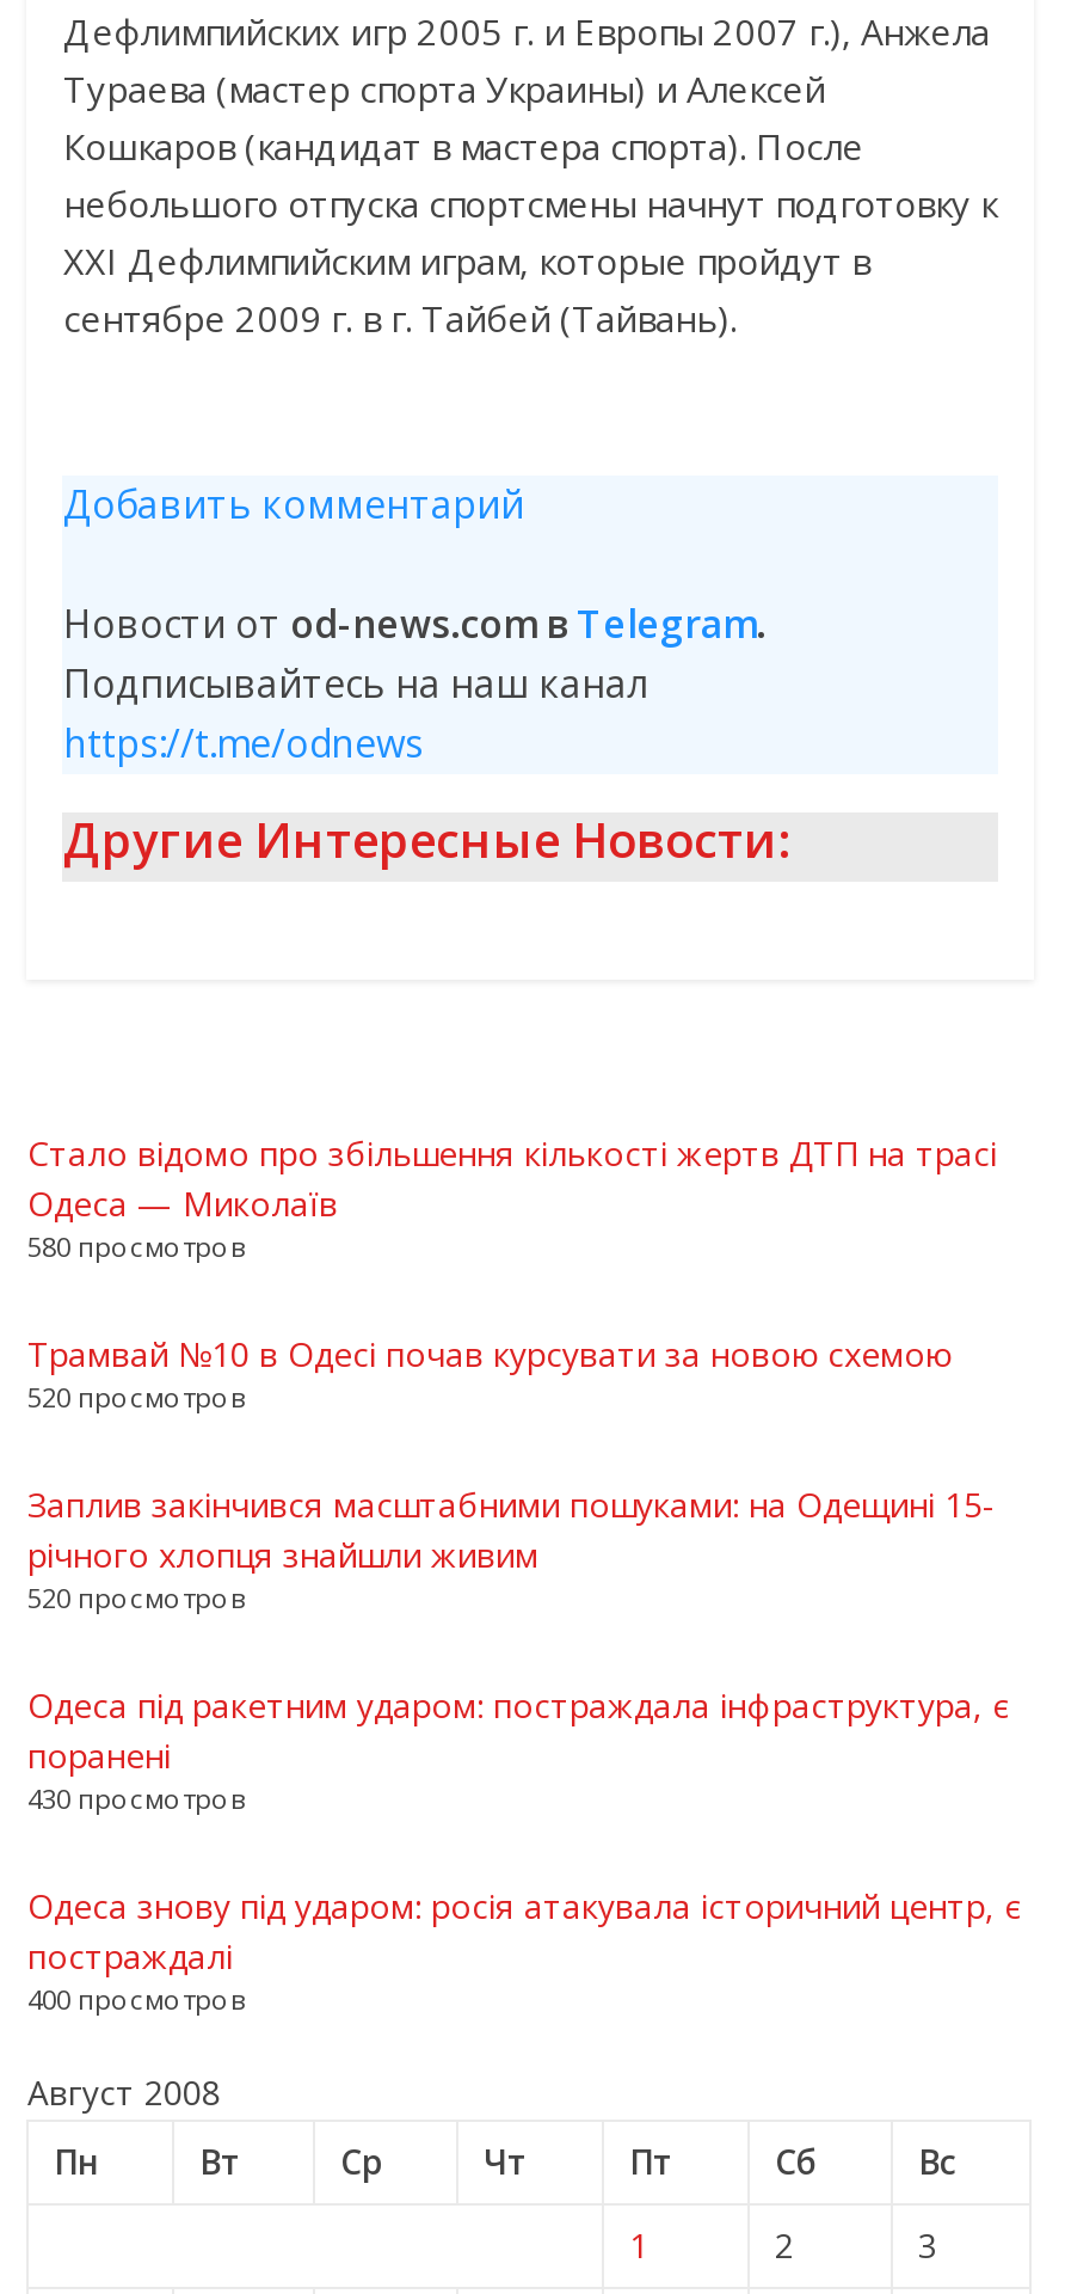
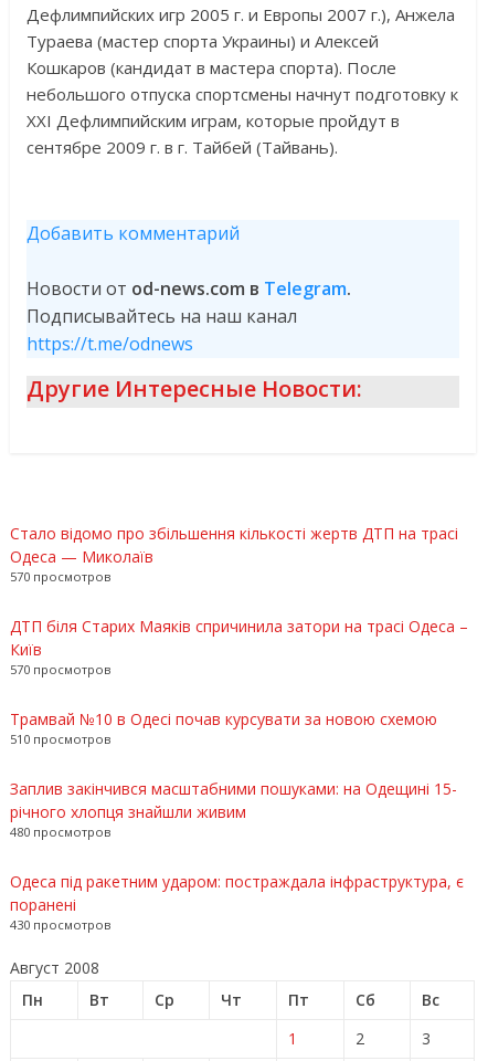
[27,1227,245,1263] 580 просмотров -> [10,568,469,677] 570 просмотров | ДТП біля Старих Маяків спричинила затори на трасі Одеса – | Київ | 570 просмотров
moved [27,1330,951,1375] -> [10,708,438,729]: Трамвай №10 в Одесі почав курсувати за новою схемою
[27,1378,245,1414] 520 просмотров -> [10,730,111,747] 510 просмотров
moved [27,1481,994,1576] -> [10,778,458,822]: Заплив закінчився масштабними пошуками: на Одещині 15- | річного хлопця знайшли живим
[27,1579,245,1614] 520 просмотров -> [10,823,111,840] 480 просмотров
moved [27,1681,1009,1815] -> [10,870,464,932]: Одеса під ракетним ударом: постраждала інфраструктура, є | поранені | 430 просмотров
[27,1882,1021,2016] Одеса знову під ударом: росія атакувала історичний центр, є | постраждалі | 400 просмотров -> none

